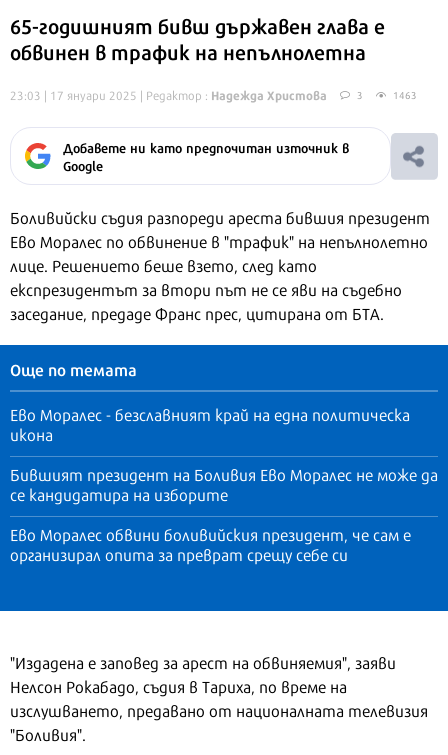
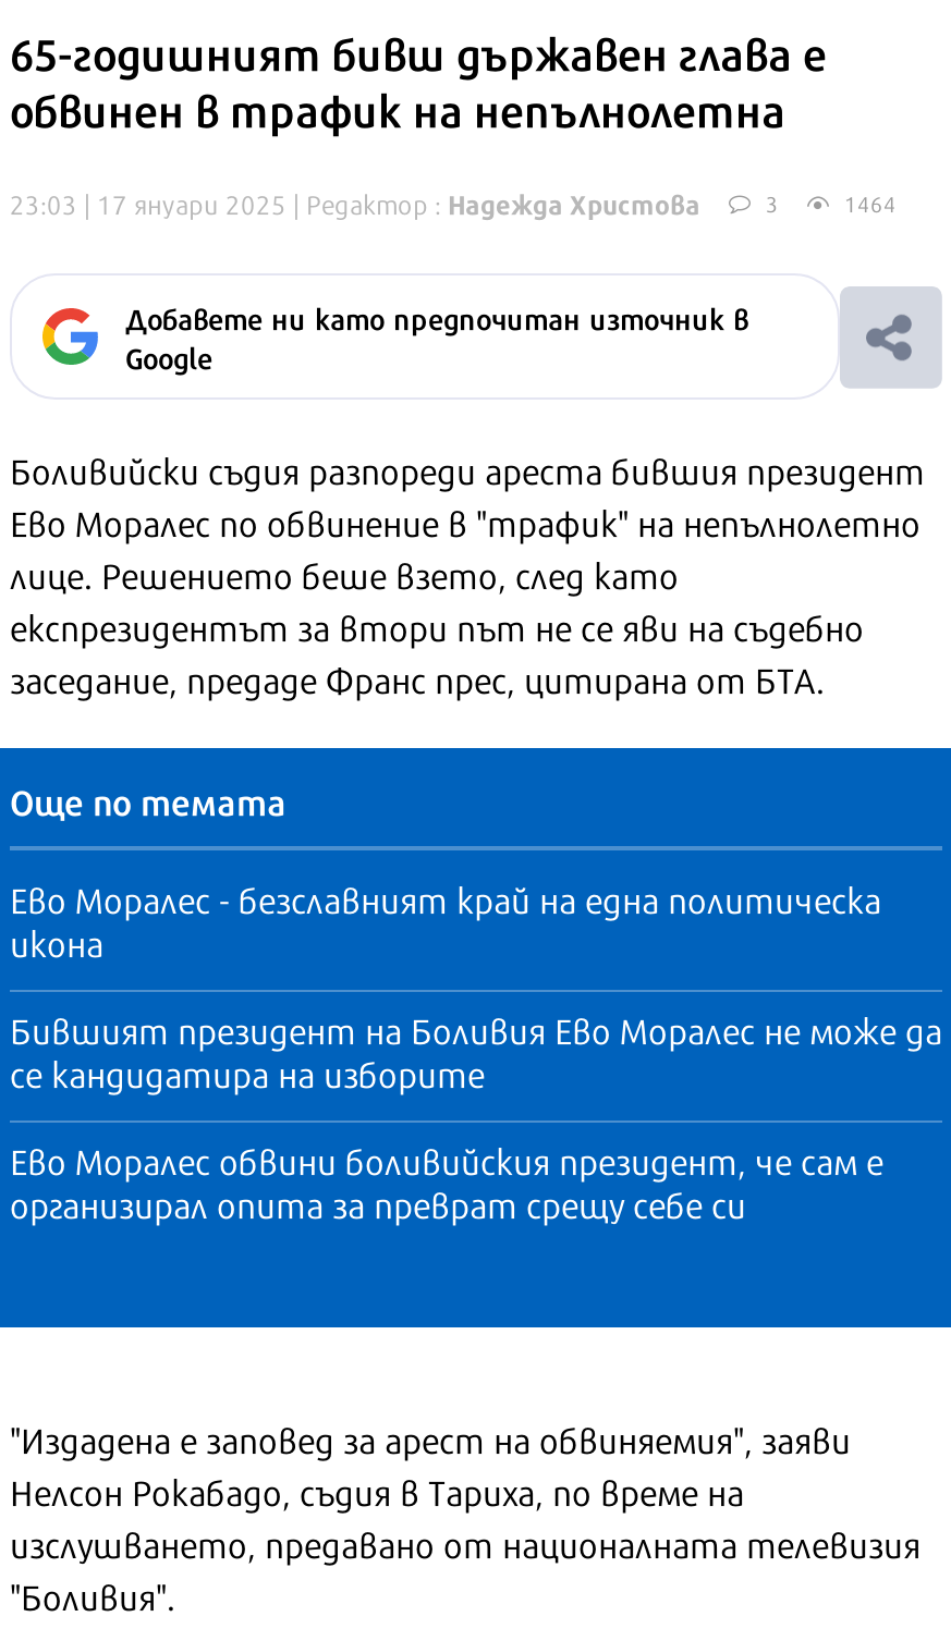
[393,87,417,102] 1463 -> [844,186,897,219] 1464

